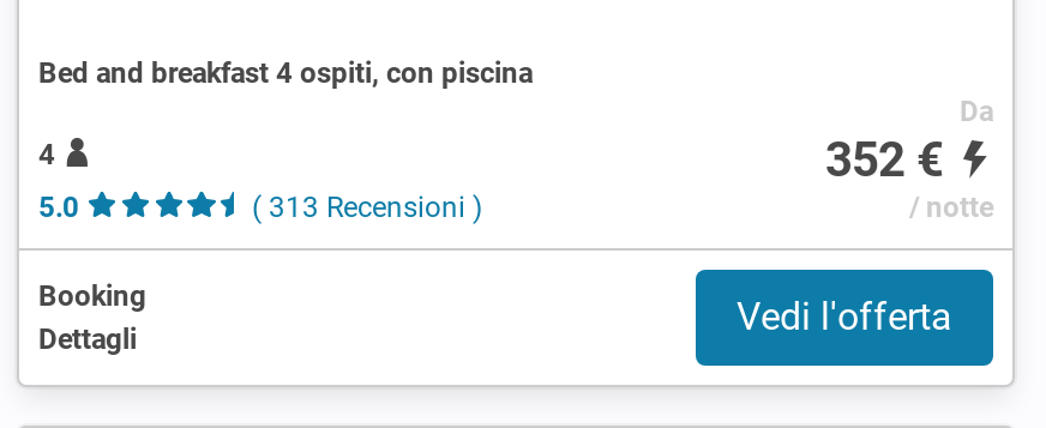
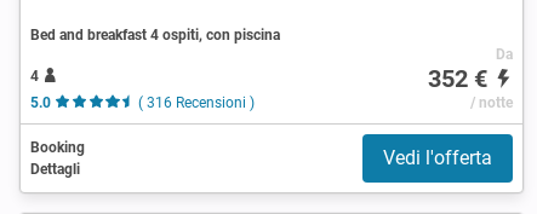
[252,191,482,224] ( 313 Recensioni ) -> [138,94,255,111] ( 316 Recensioni )

